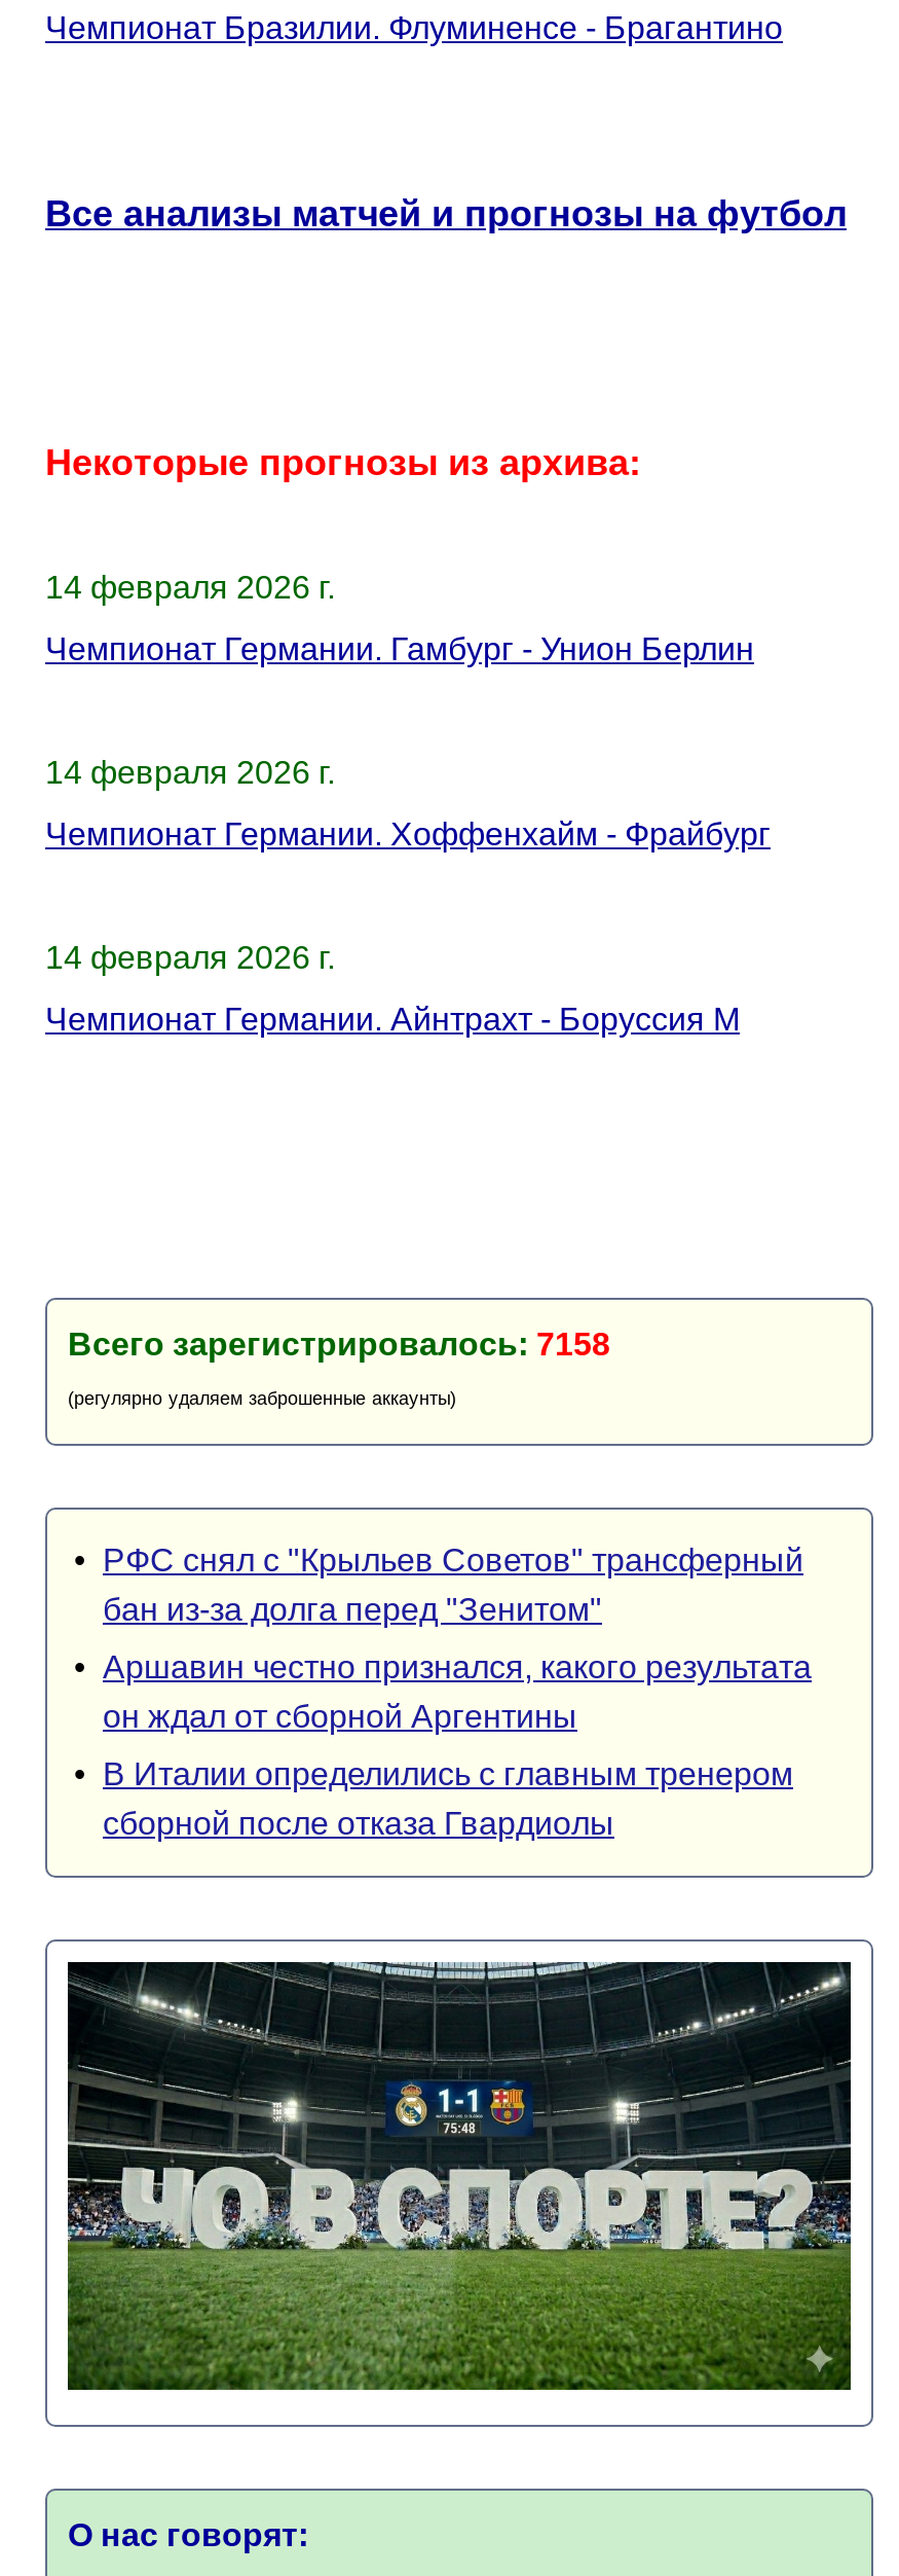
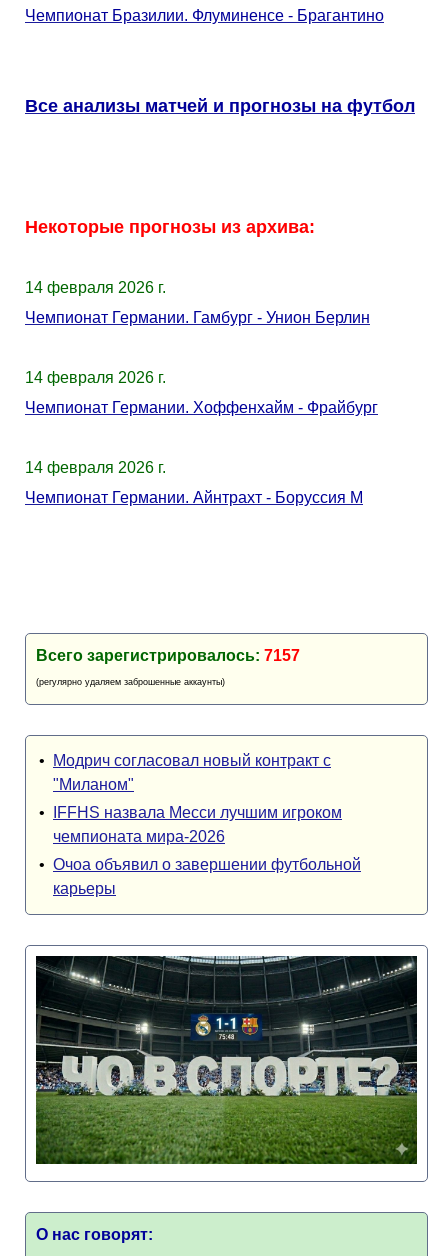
[68,1326,610,1361] Всего зарегистрировалось: 7158 -> [36,647,300,664] Всего зарегистрировалось: 7157
[74,1542,803,1626] • РФС снял с "Крыльев Советов" трансферный | бан из-за долга перед "Зенитом" -> [39,752,331,793] • Модрич согласовал новый контракт с | "Миланом"
[74,1649,812,1733] • Аршавин честно признался, какого результата | он ждал от сборной Аргентины -> [39,804,342,845] • IFFHS назвала Месси лучшим игроком | чемпионата мира-2026
[74,1756,793,1840] • В Италии определились с главным тренером | сборной после отказа Гвардиолы -> [39,856,361,897] • Очоа объявил о завершении футбольной | карьеры

